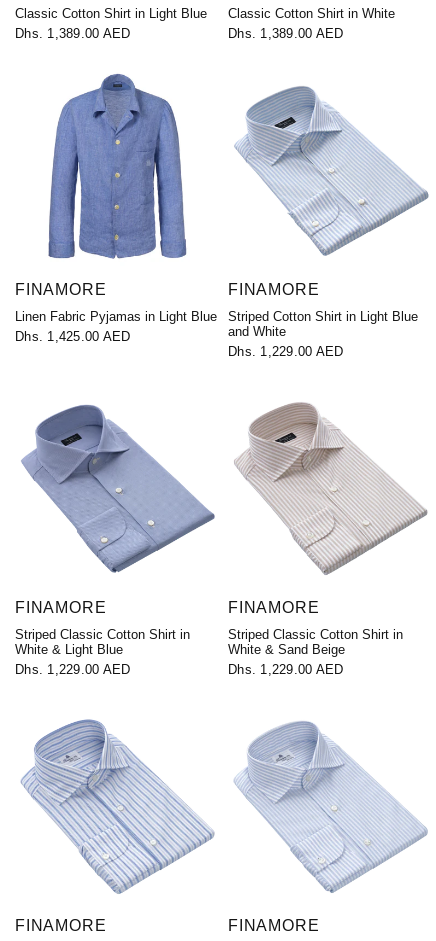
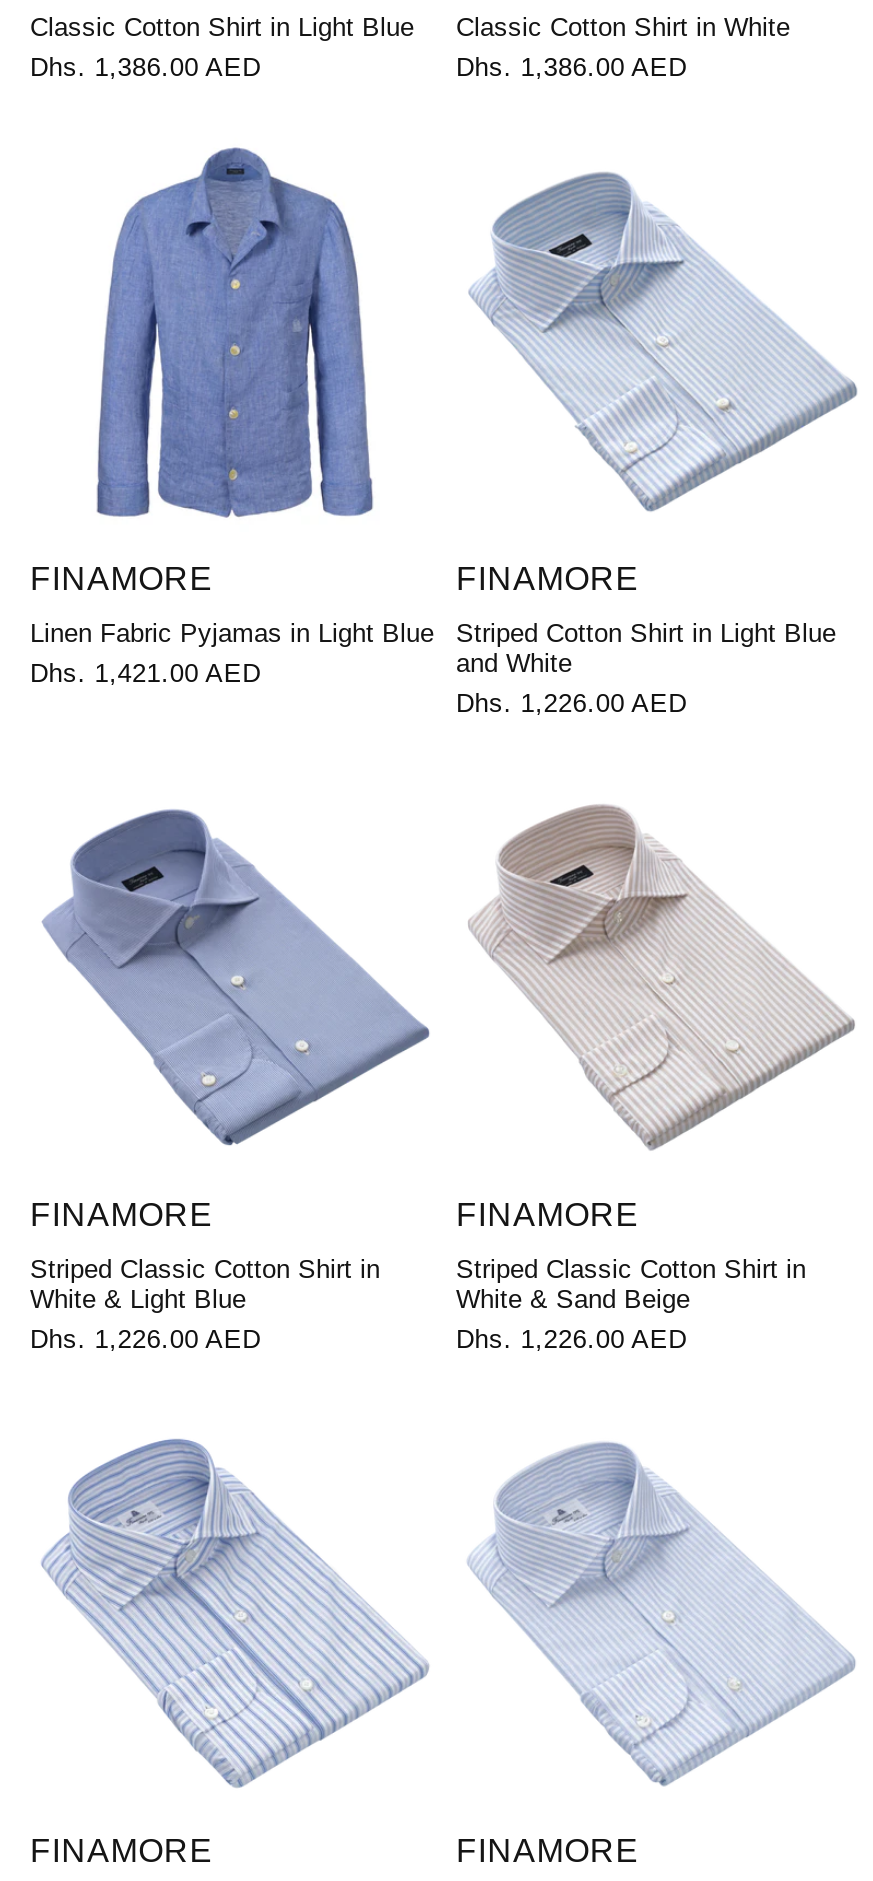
[15,26,130,41] Dhs. 1,389.00 AED -> [30,52,261,82] Dhs. 1,386.00 AED
[228,26,343,41] Dhs. 1,389.00 AED -> [456,52,687,82] Dhs. 1,386.00 AED
[15,329,130,344] Dhs. 1,425.00 AED -> [30,658,261,688] Dhs. 1,421.00 AED
[228,344,343,359] Dhs. 1,229.00 AED -> [456,688,687,718] Dhs. 1,226.00 AED
[15,662,130,677] Dhs. 1,229.00 AED -> [30,1324,261,1354] Dhs. 1,226.00 AED
[228,662,343,677] Dhs. 1,229.00 AED -> [456,1324,687,1354] Dhs. 1,226.00 AED

